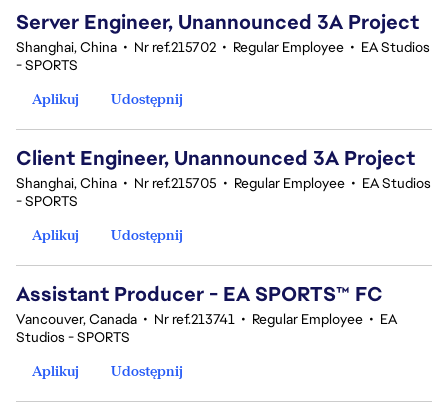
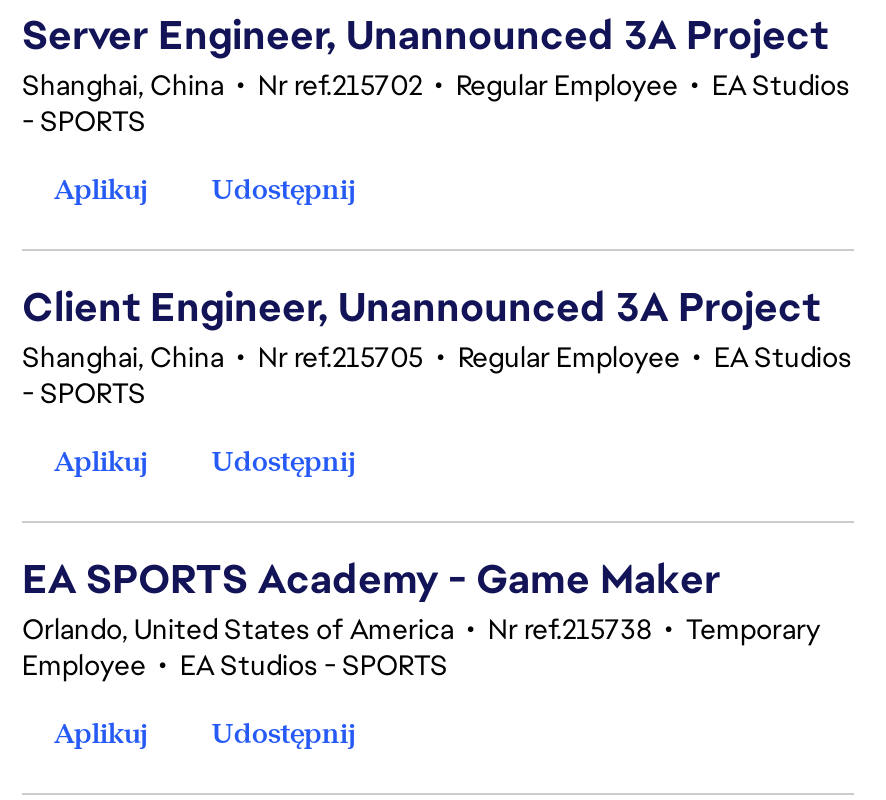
[16,281,397,346] Assistant Producer - EA SPORTS™ FC | Vancouver, Canada • Nr ref.213741 • Regular Employee • EA | Studios - SPORTS -> [22,553,820,683] EA SPORTS Academy - Game Maker | Orlando, United States of America • Nr ref.215738 • Temporary | Employee • EA Studios - SPORTS

